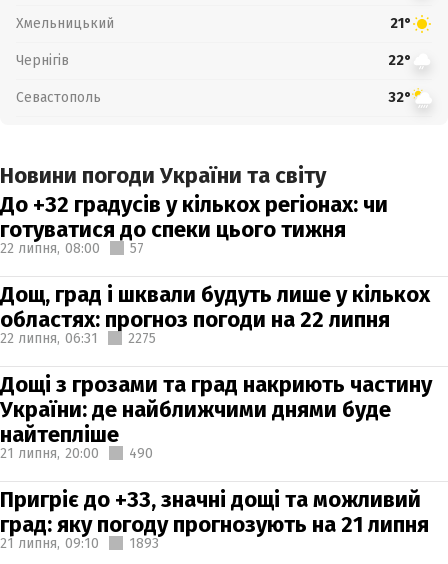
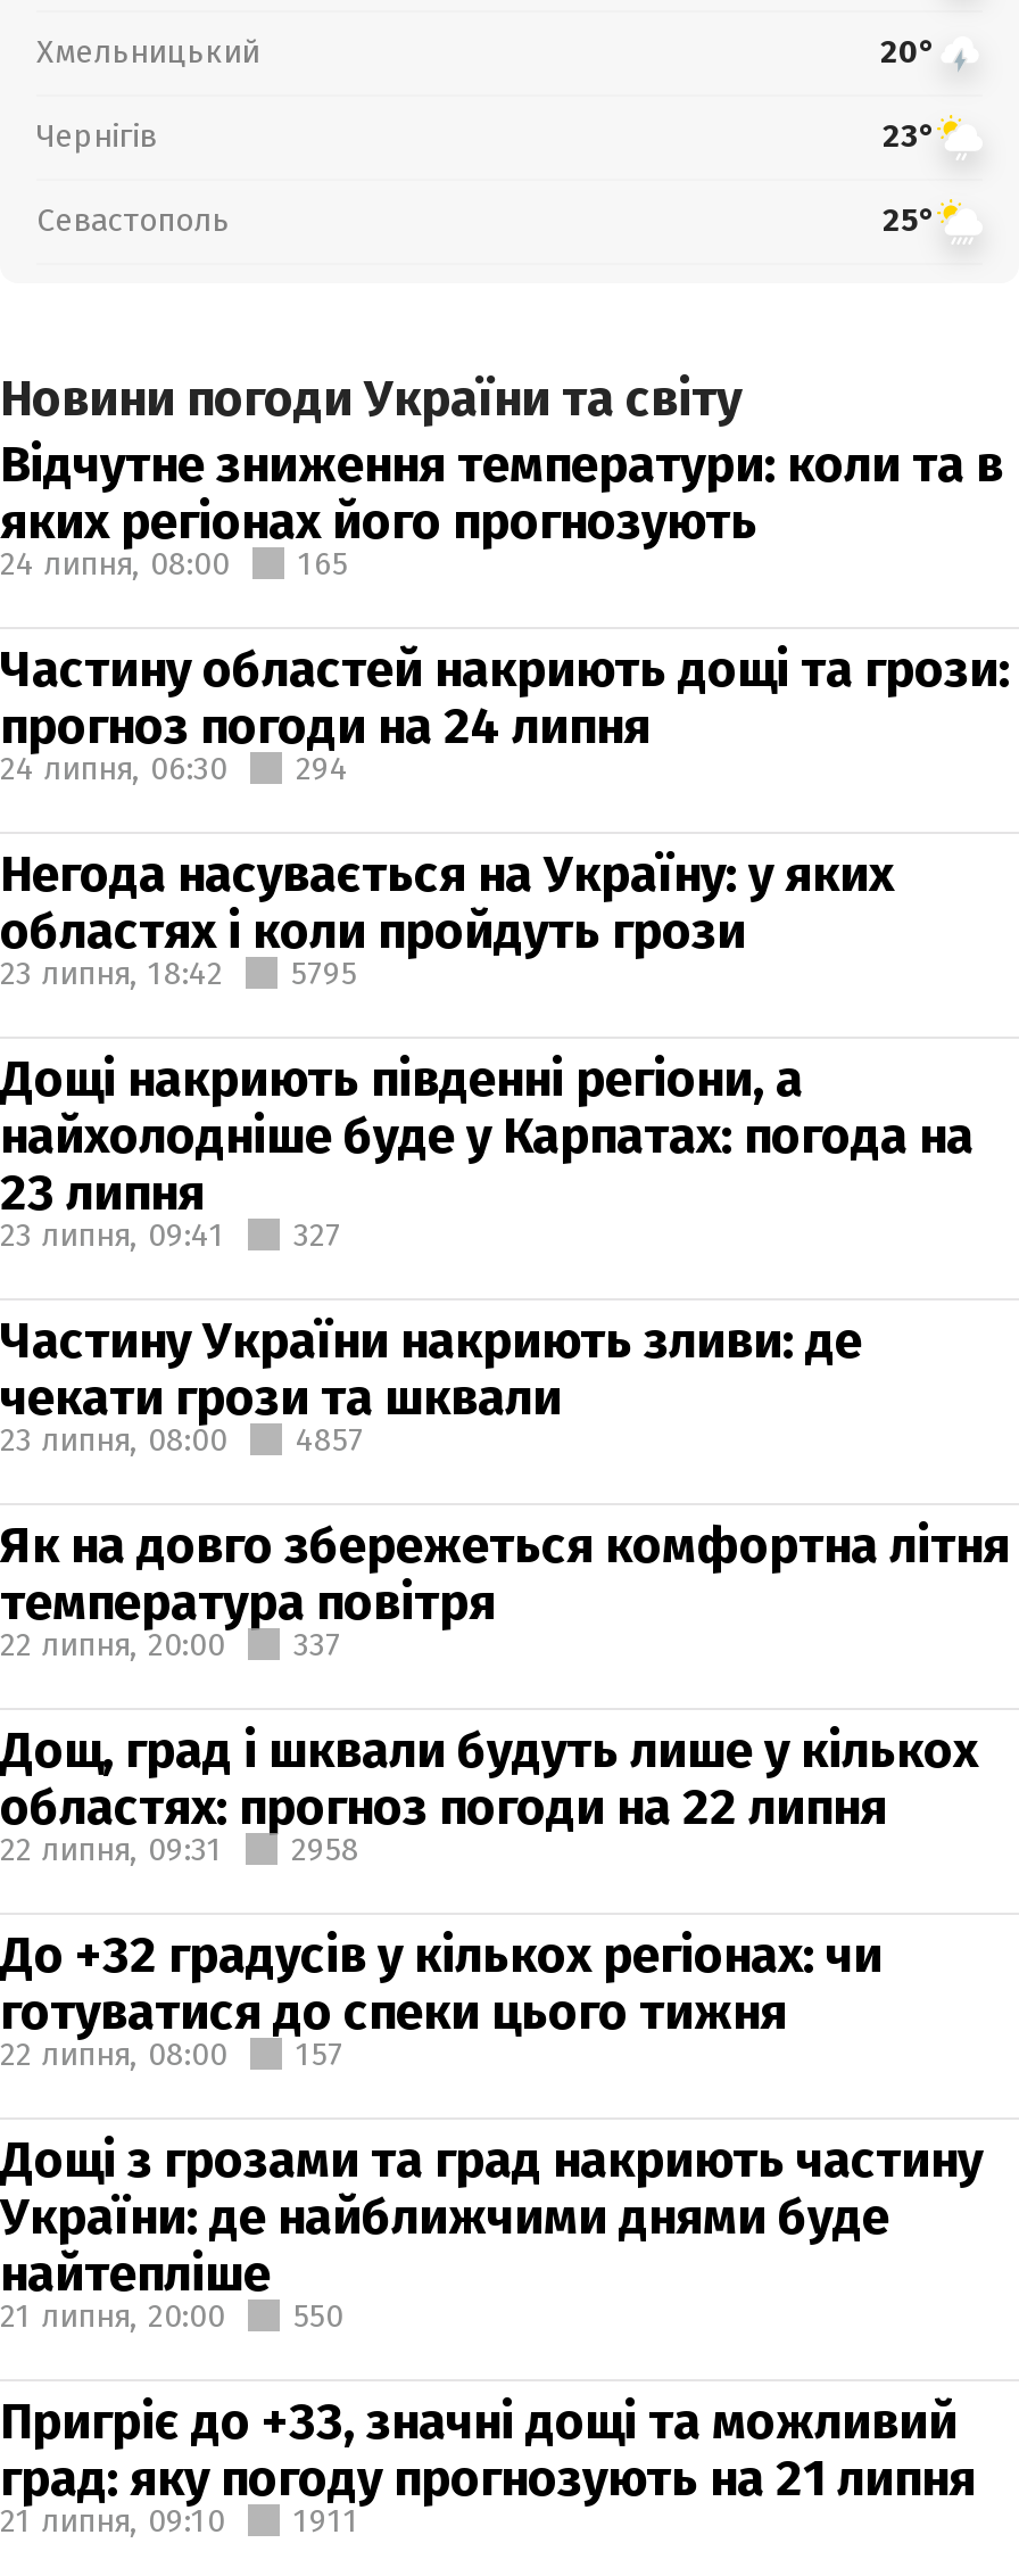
[390,15,412,32] 21° -> [880,33,937,72] 20°
[388,52,412,69] 22° -> [883,117,937,156] 23°
[388,89,412,106] 32° -> [883,201,937,240] 25°
none -> [0,432,1010,1868] Відчутне зниження температури: коли та в | яких регіонах його прогнозують | 24 липня, 08:00 | 165 | Частину областей накриють дощі та грози: | прогноз погоди на 24 липня | 24 липня, 06:30 | 294 | Негода насувається на Україну: у яких | областях і коли пройдуть грози | 23 липня, 18:42 | 5795 | Дощі накриють південні регіони, а | найхолодніше буде у Карпатах: погода на | 23 липня | 23 липня, 09:41 | 327 | Частину України накриють зливи: де | чекати грози та шквали | 23 липня, 08:00 | 4857 | Як на довго збережеться комфортна літня | температура повітря | 22 липня, 20:00 | 337 | 22 липня, 09:31 | 2958
moved [0,190,388,256] -> [0,1923,883,2073]: До +32 градусів у кількох регіонах: чи | готуватися до спеки цього тижня | 22 липня, 08:00
[0,239,156,346] 57 | 22 липня, 06:31 | 2275 -> [296,2034,343,2073] 157
moved [0,280,430,332] -> [0,1718,978,1836]: Дощ, град і шквали будуть лише у кількох | областях: прогноз погоди на 22 липня
[0,444,153,461] 21 липня, 20:00 490 -> [0,2296,343,2335] 21 липня, 20:00 550
[129,534,159,551] 1893 -> [293,2501,359,2540] 1911

